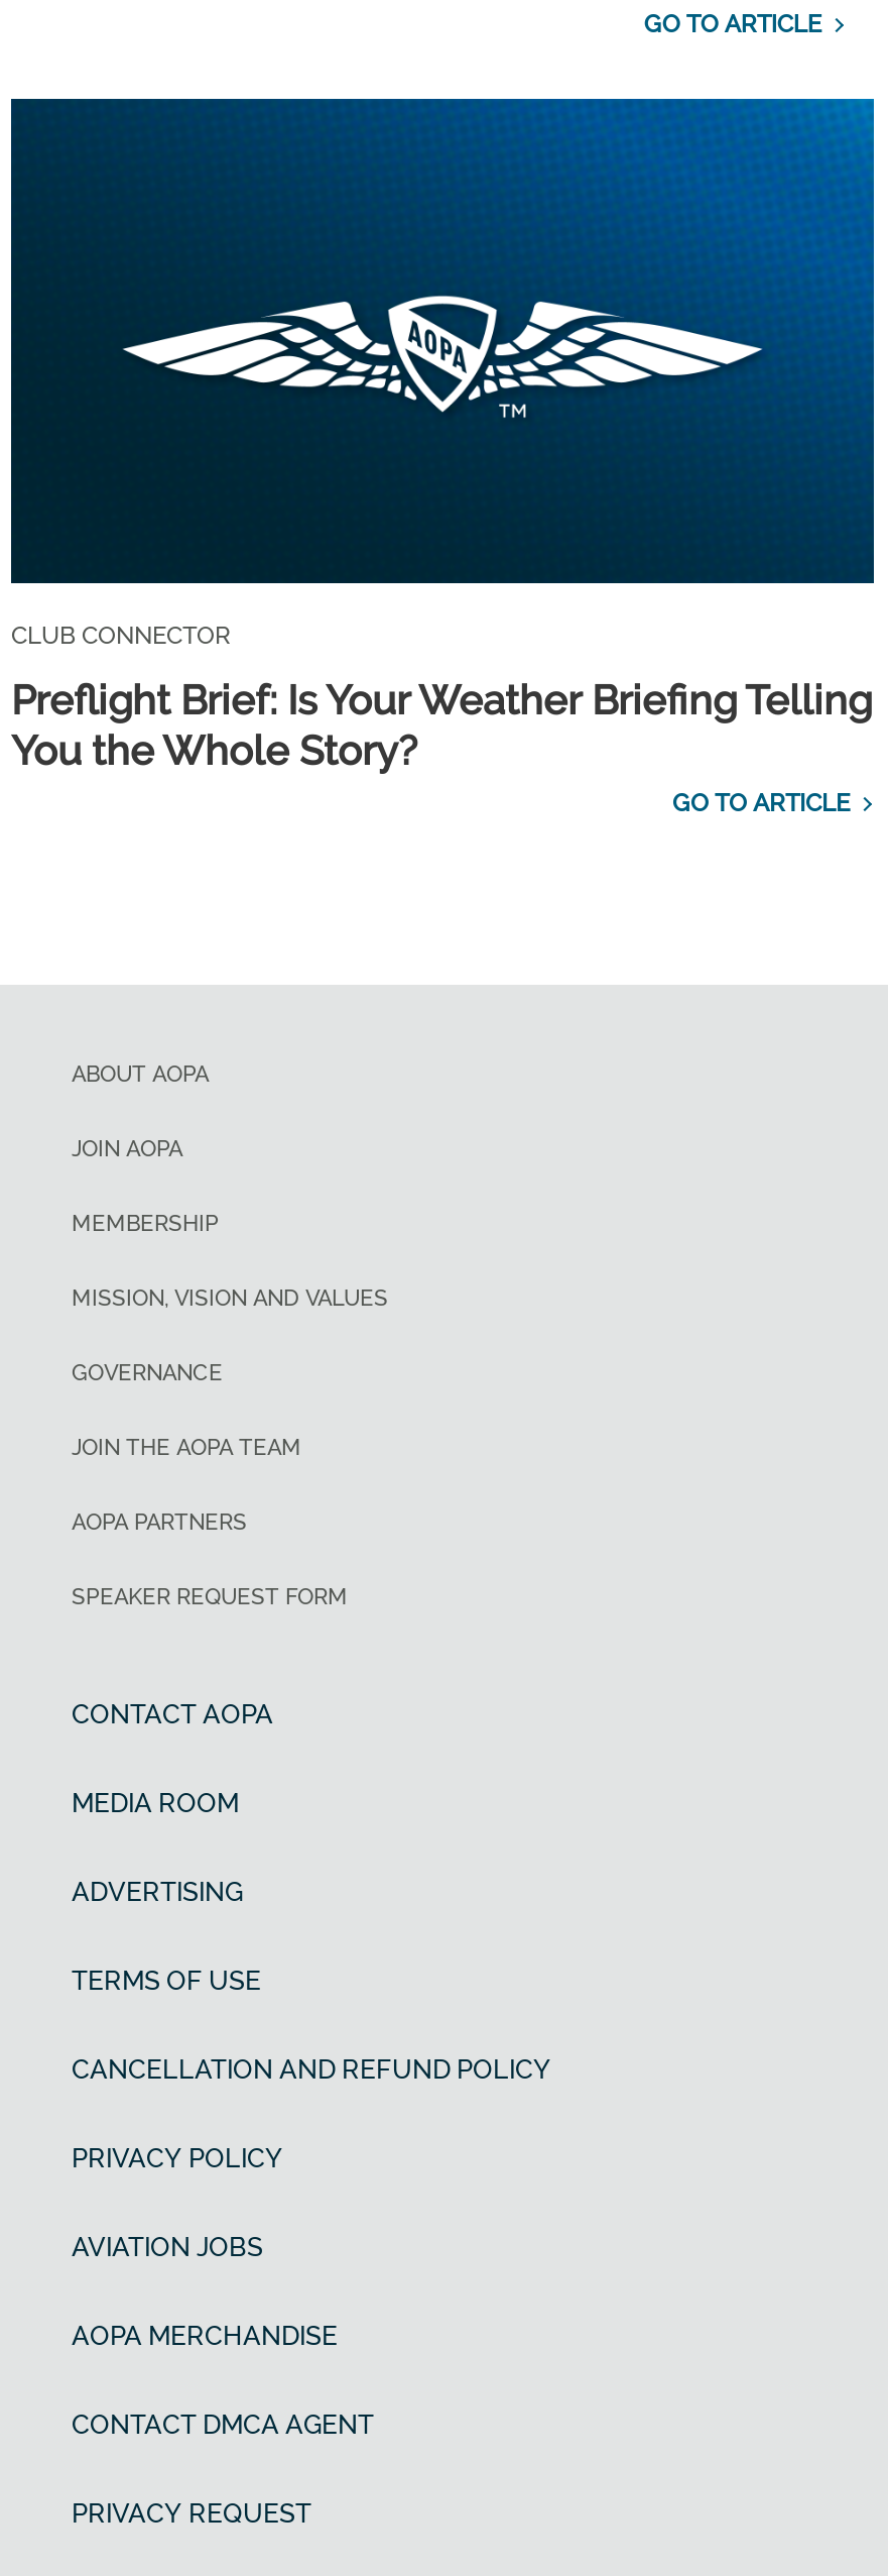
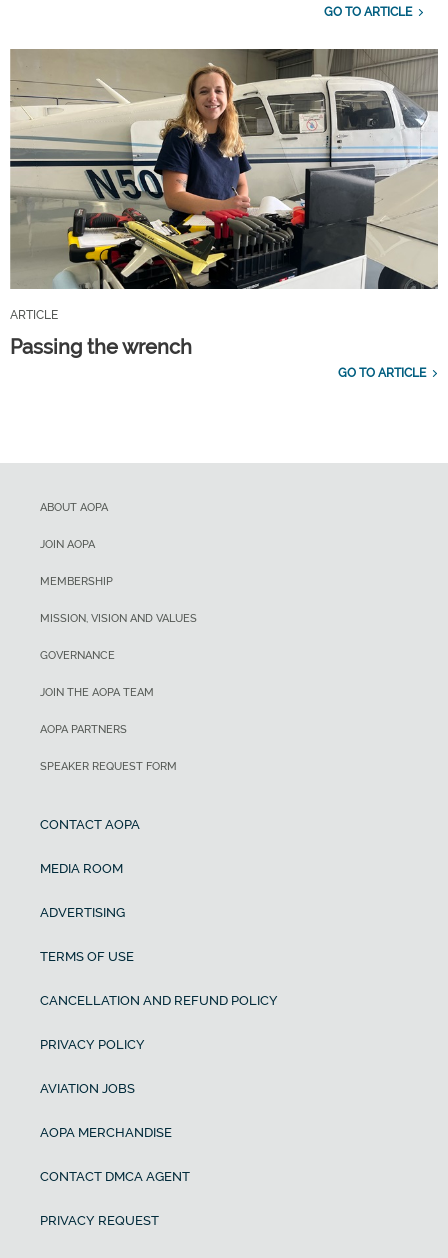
[9,97,876,650] [image] | CLUB CONNECTOR -> [9,48,439,322] [image] | ARTICLE
[11,677,872,776] Preflight Brief: Is Your Weather Briefing Telling | You the Whole Story? -> [10,335,192,359] Passing the wrench

